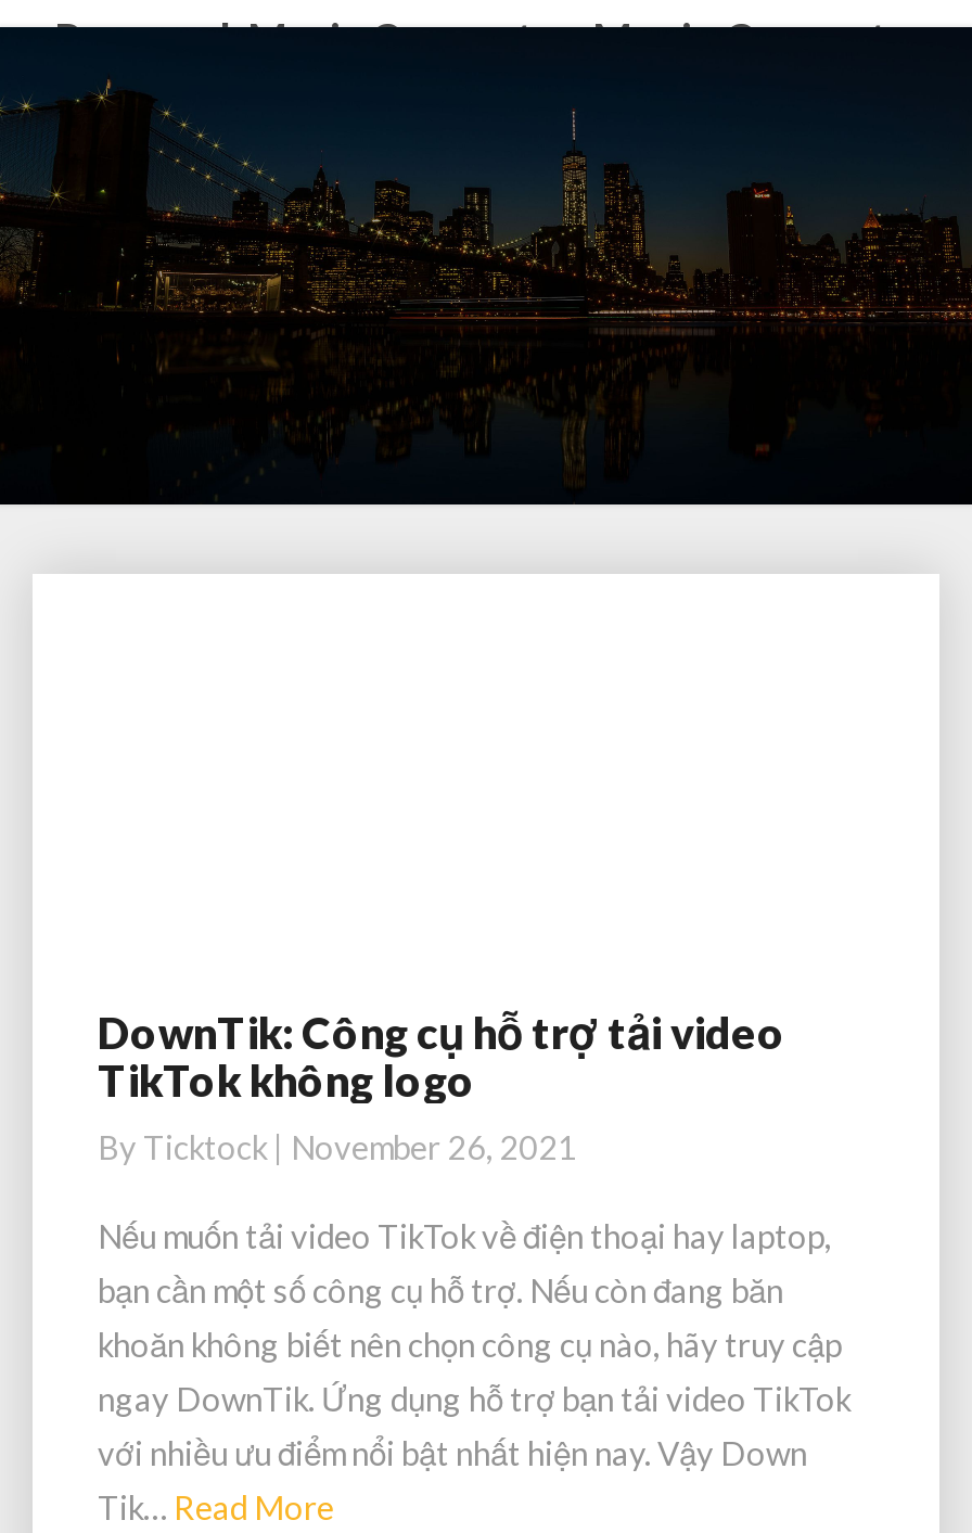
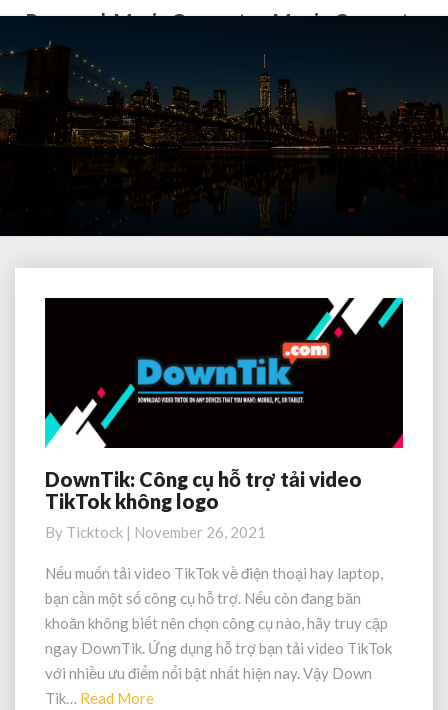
none -> [44,297,404,449] [image]

